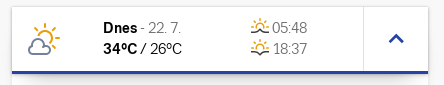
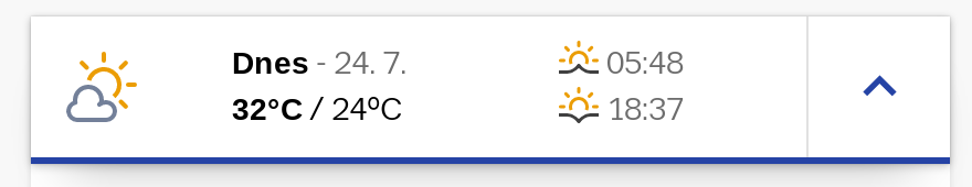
[103,20,181,36] Dnes - 22. 7. -> [232,45,406,80] Dnes - 24. 7.
[103,41,182,57] 34°C / 26°C -> [232,91,402,127] 32°C / 24°C

